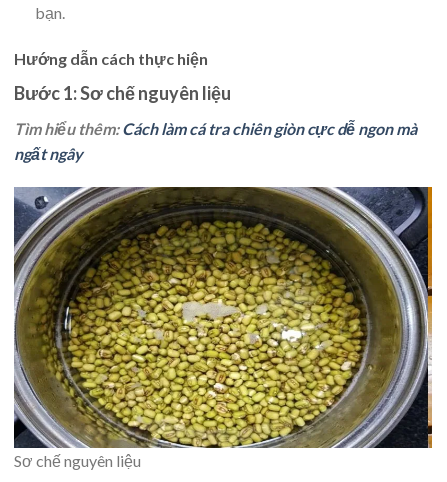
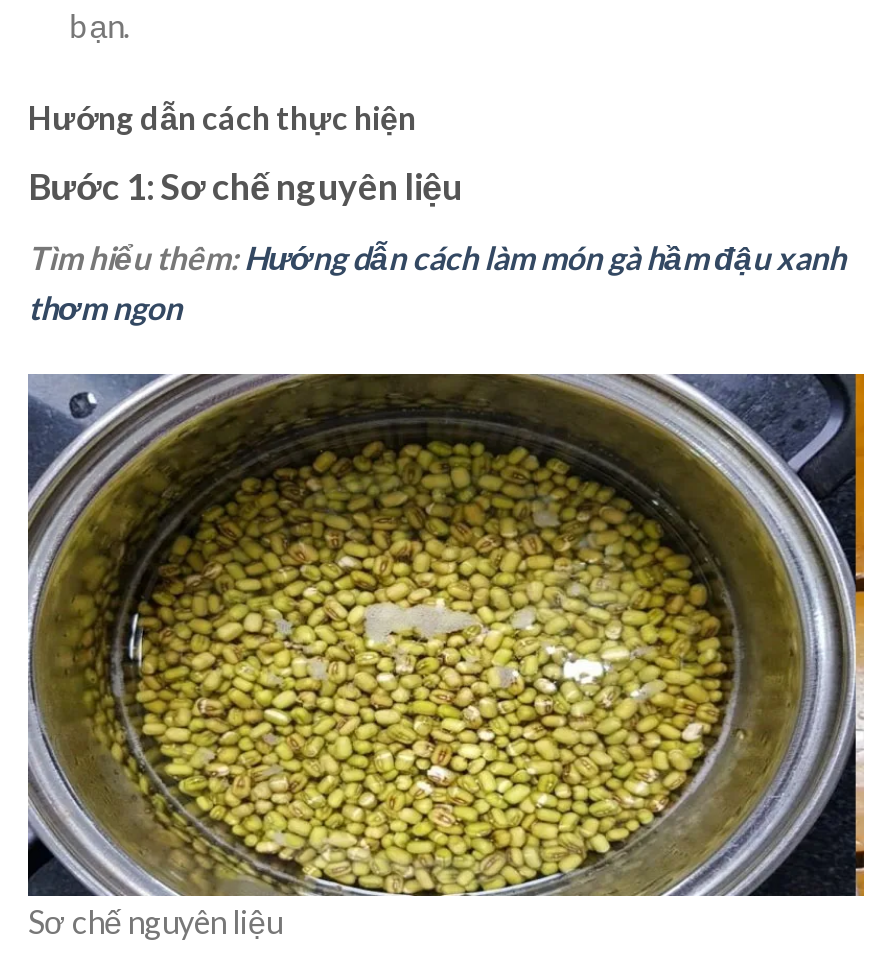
[14,119,417,163] Tìm hiểu thêm: Cách làm cá tra chiên giòn cực dễ ngon mà | ngất ngây -> [28,238,846,326] Tìm hiểu thêm: Hướng dẫn cách làm món gà hầm đậu xanh | thơm ngon

